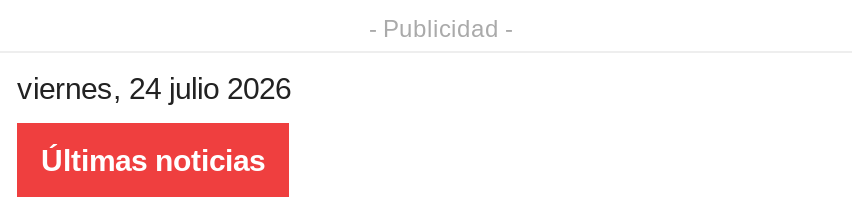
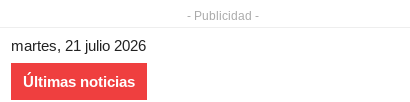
[17,71,291,105] viernes, 24 julio 2026 -> [11,37,146,54] martes, 21 julio 2026

